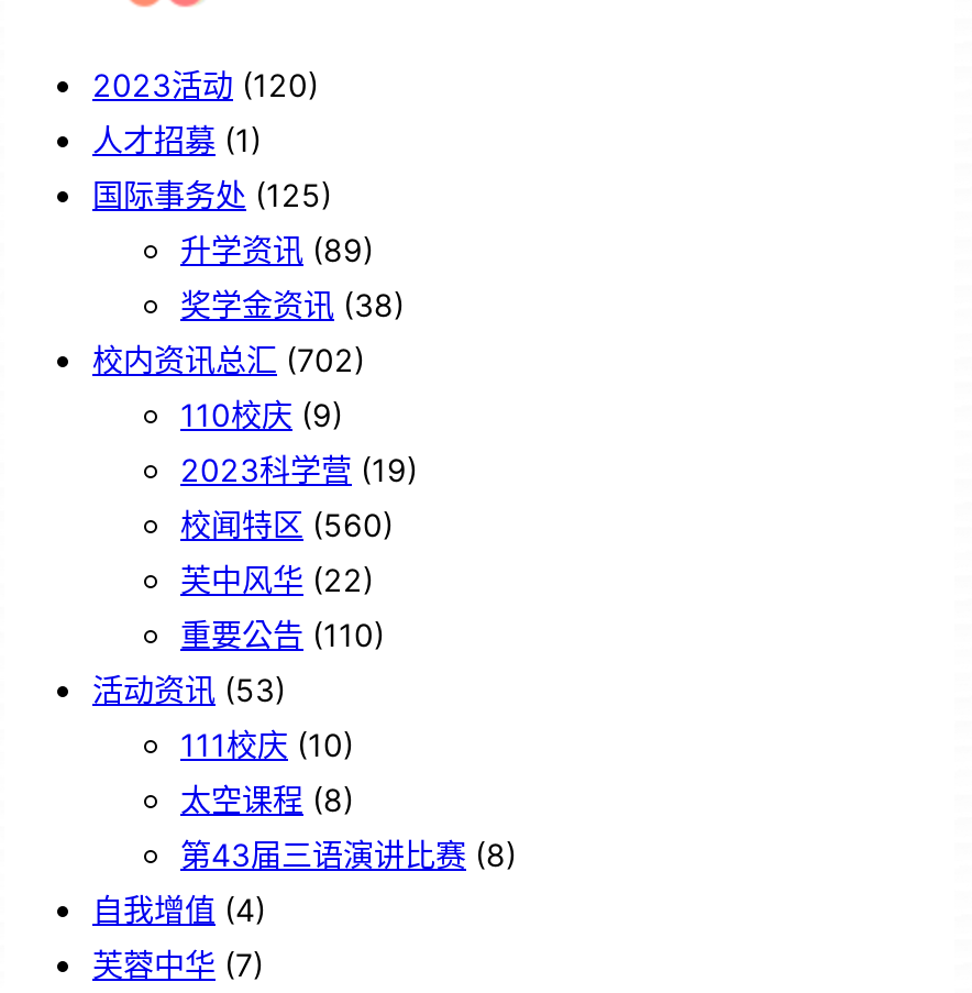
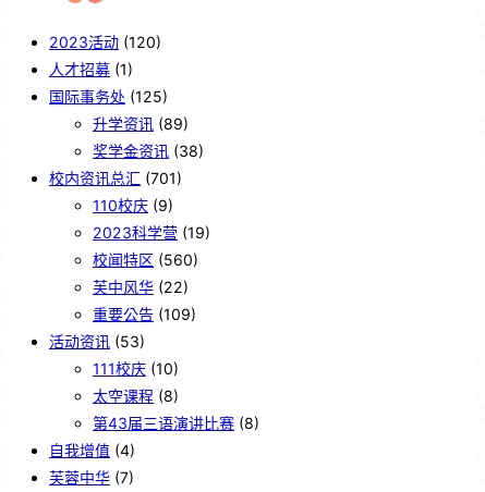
[92,341,365,378] 校内资讯总汇(702) -> [49,169,182,187] 校内资讯总汇(701)
[180,616,385,653] 重要公告(110) -> [93,305,196,323] 重要公告(109)

